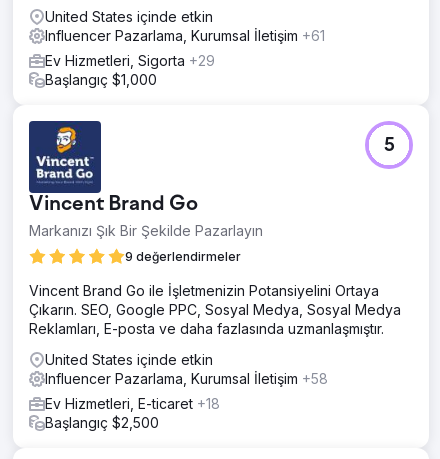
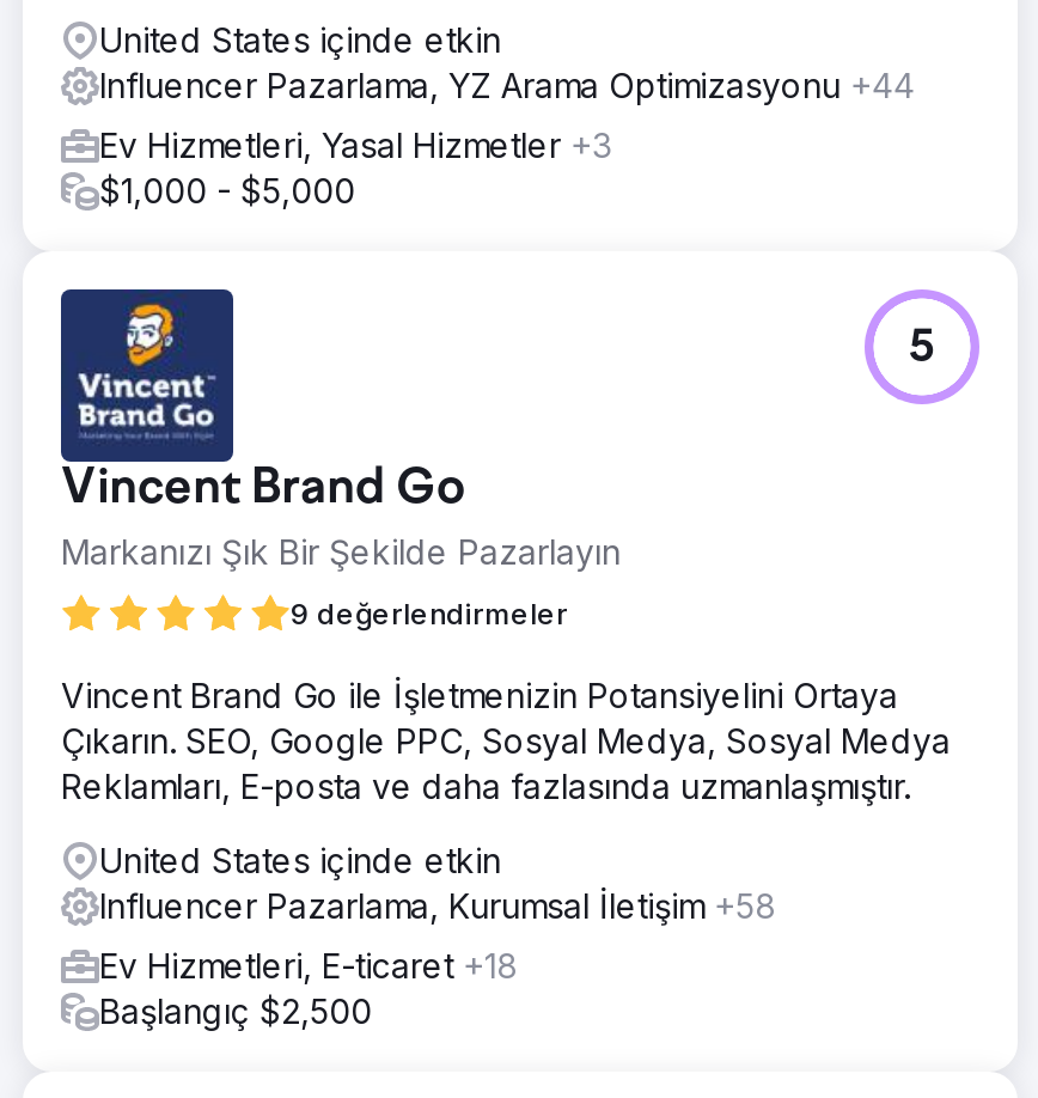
[45,27,325,44] Influencer Pazarlama, Kurumsal İletişim +61 -> [99,64,915,104] Influencer Pazarlama, YZ Arama Optimizasyonu +44
[45,52,215,88] Ev Hizmetleri, Sigorta +29 | Başlangıç $1,000 -> [99,123,611,210] Ev Hizmetleri, Yasal Hizmetler +3 | $1,000 - $5,000

